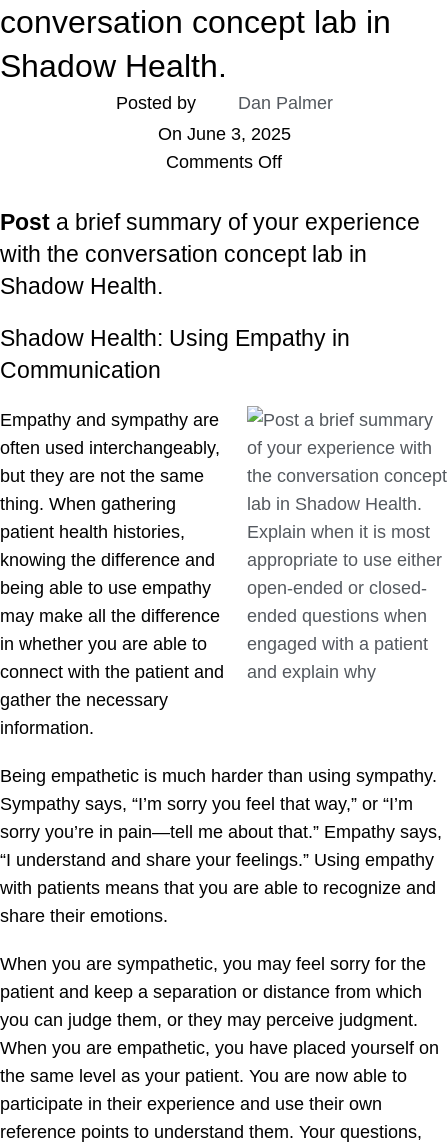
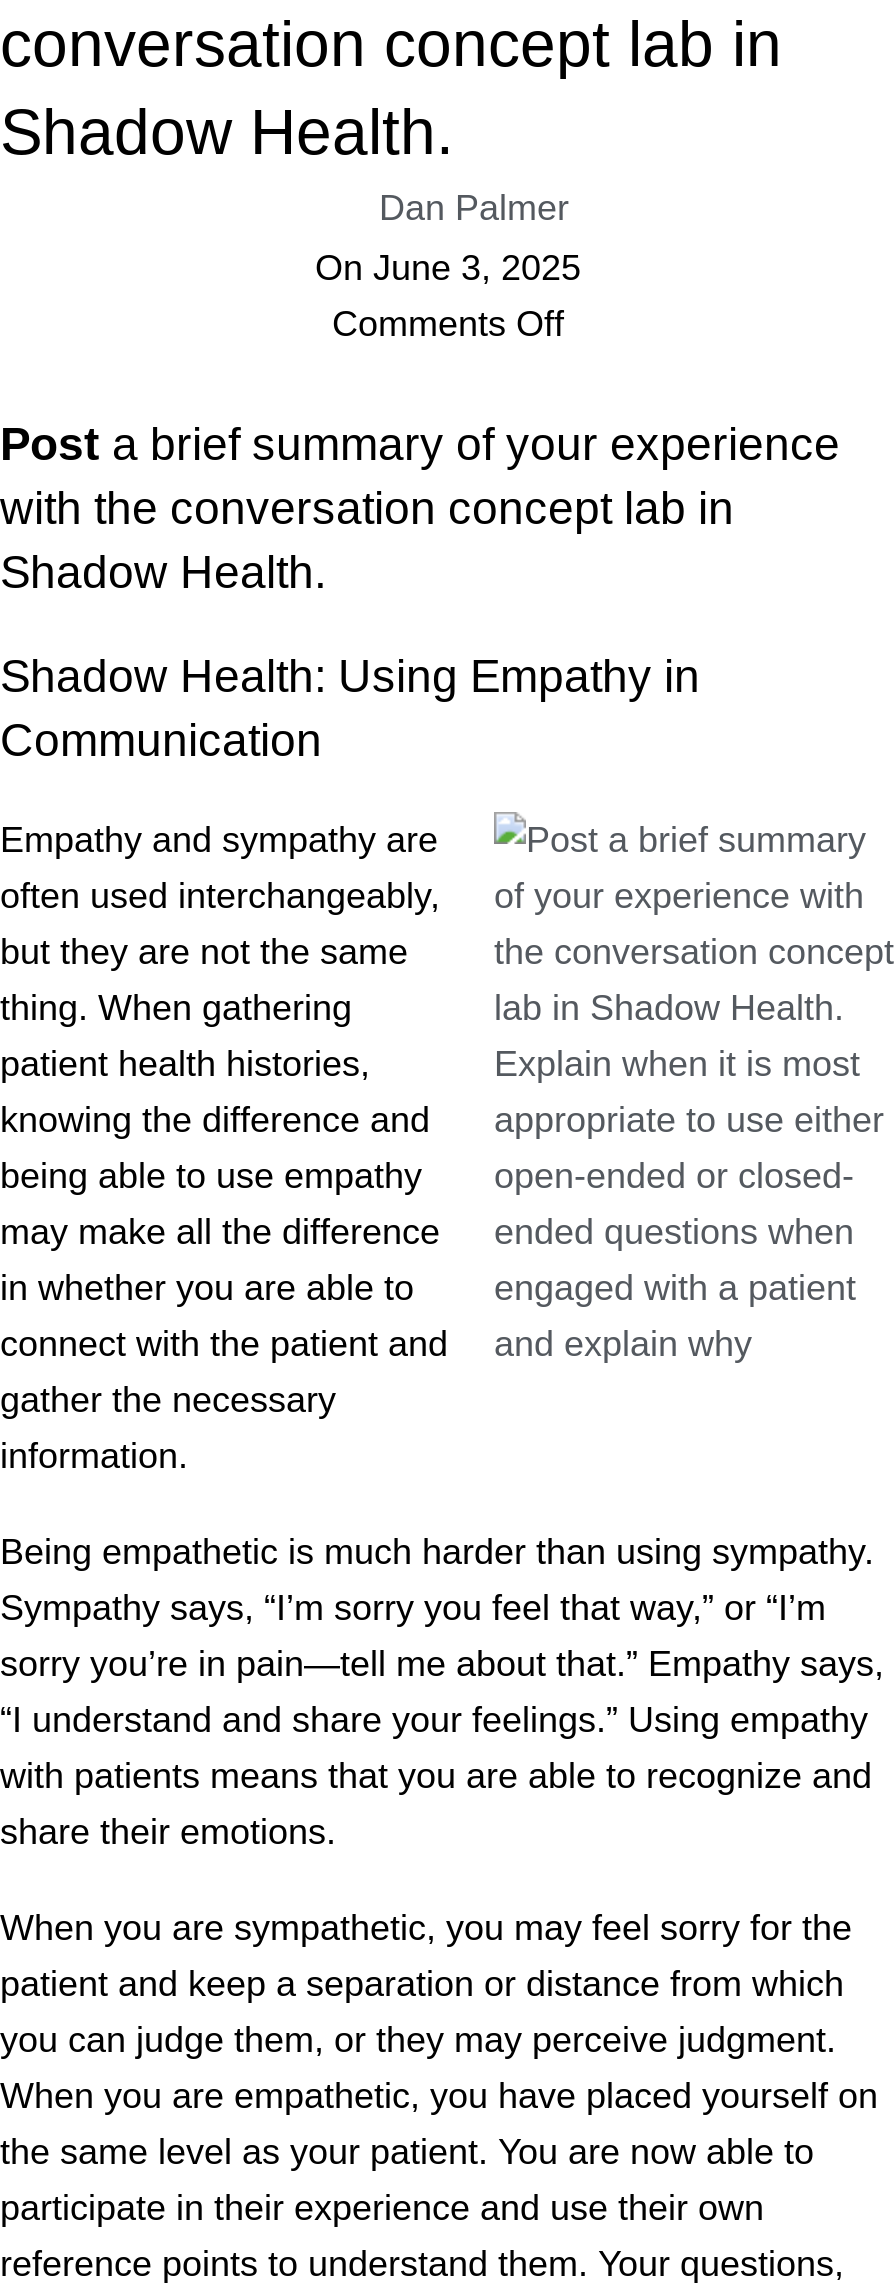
[115,93,195,113] Posted by -> none

